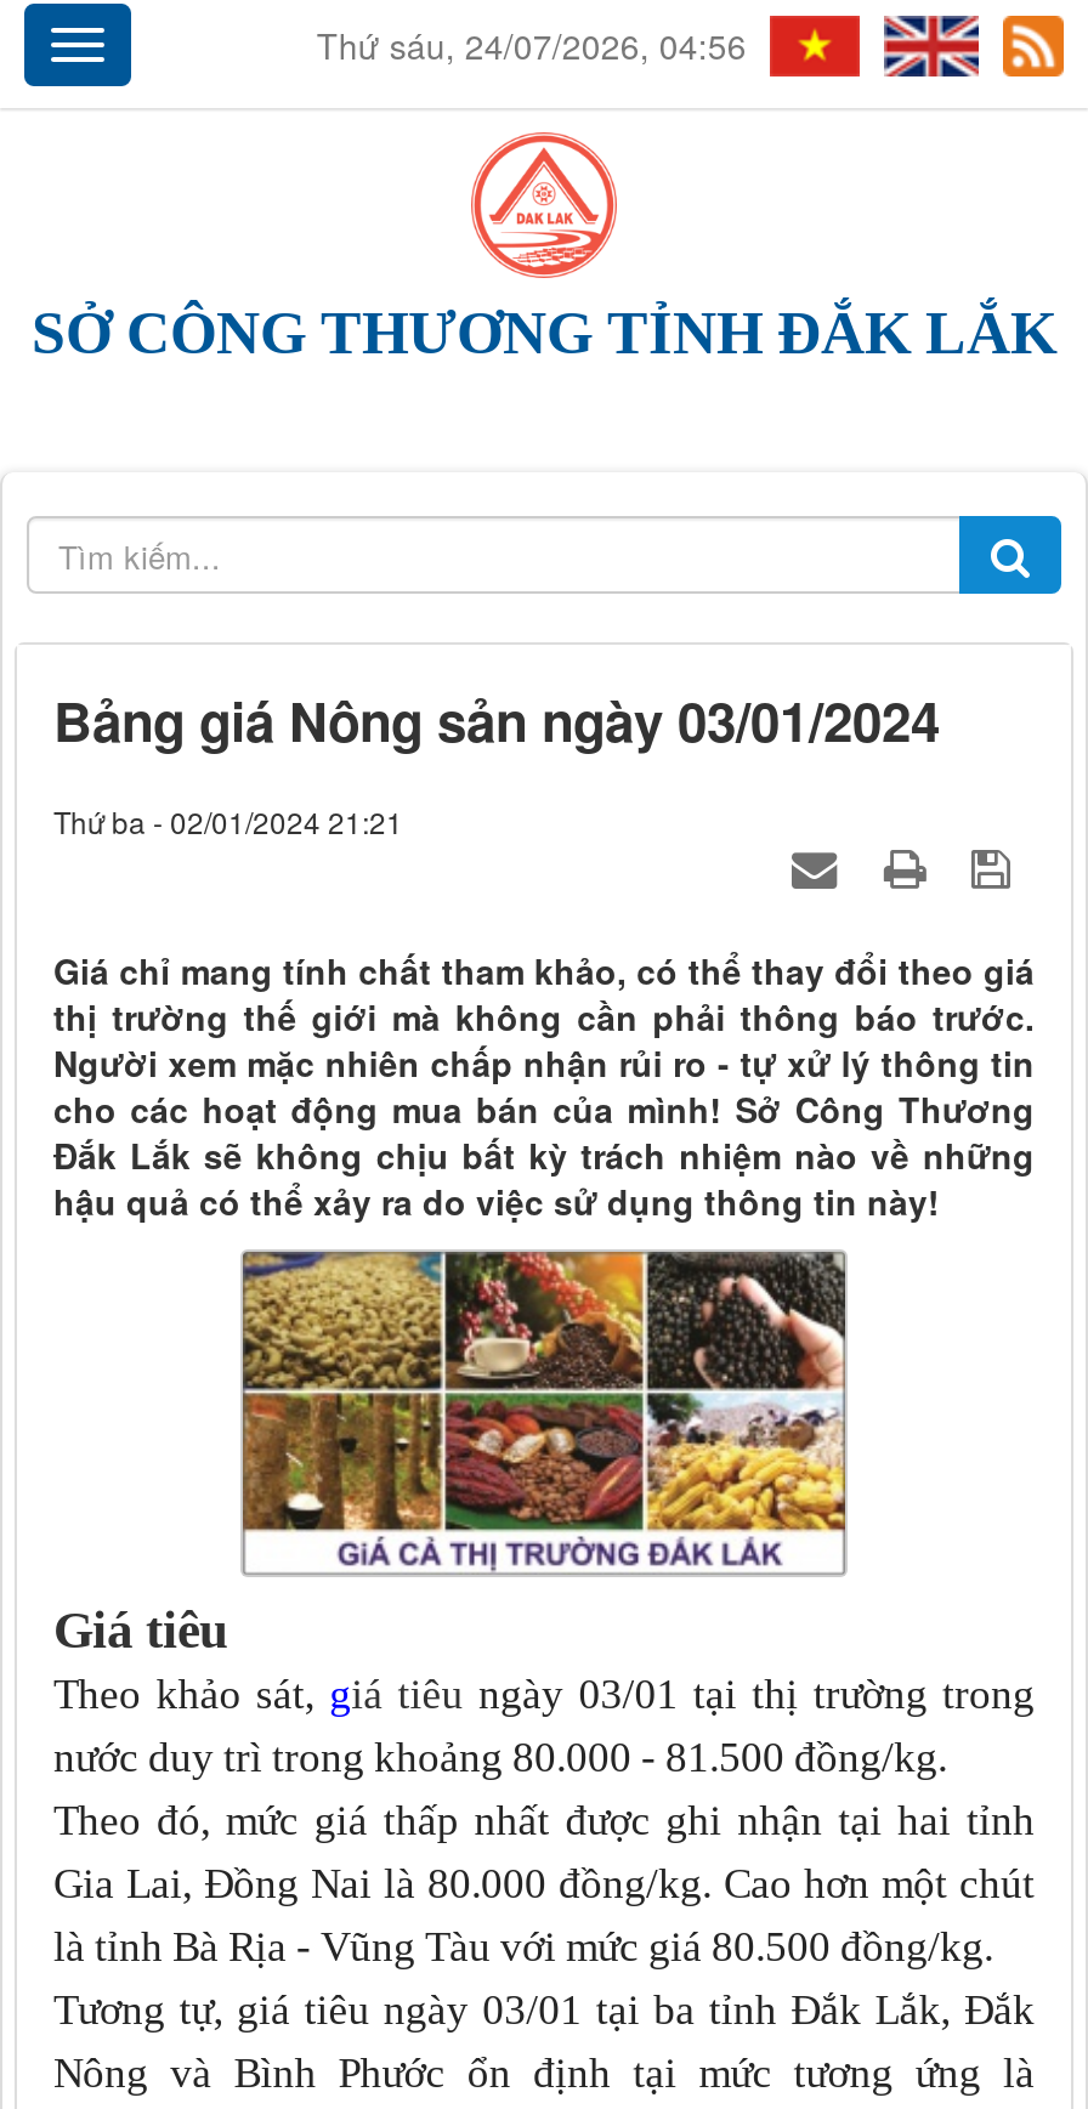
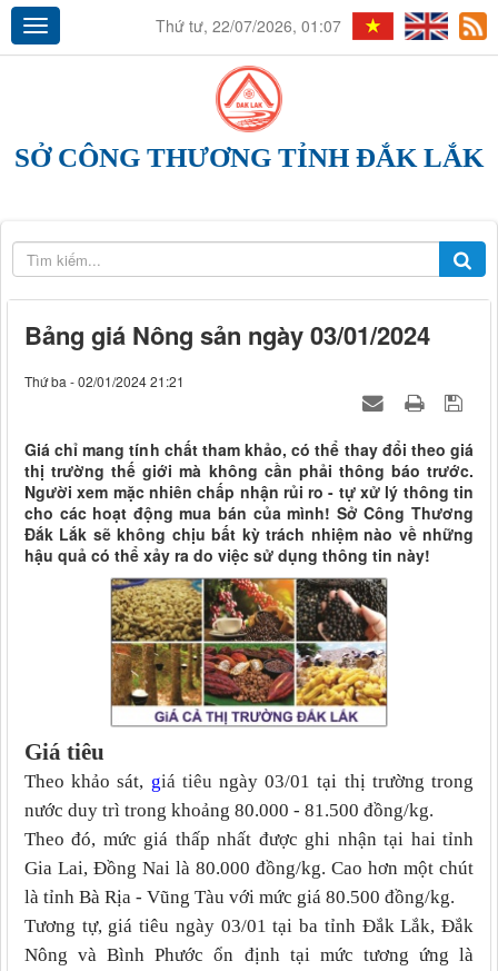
[317,21,747,70] Thứ sáu, 24/07/2026, 04:56 -> [156,15,342,37] Thứ tư, 22/07/2026, 01:07

